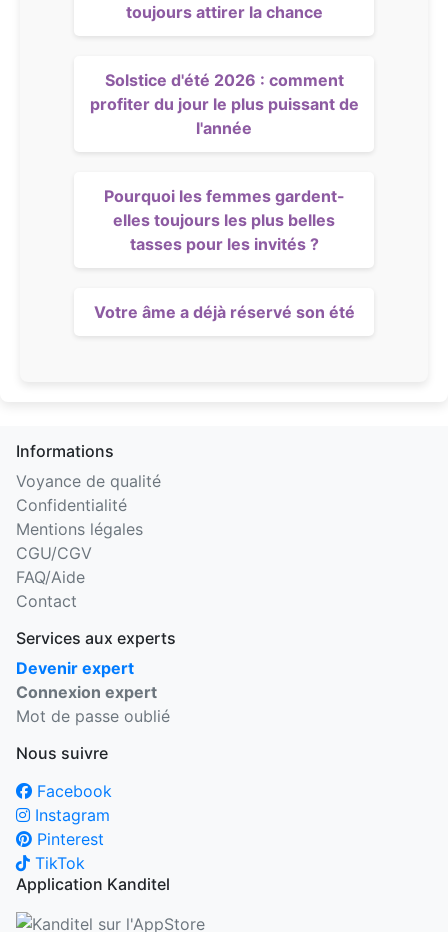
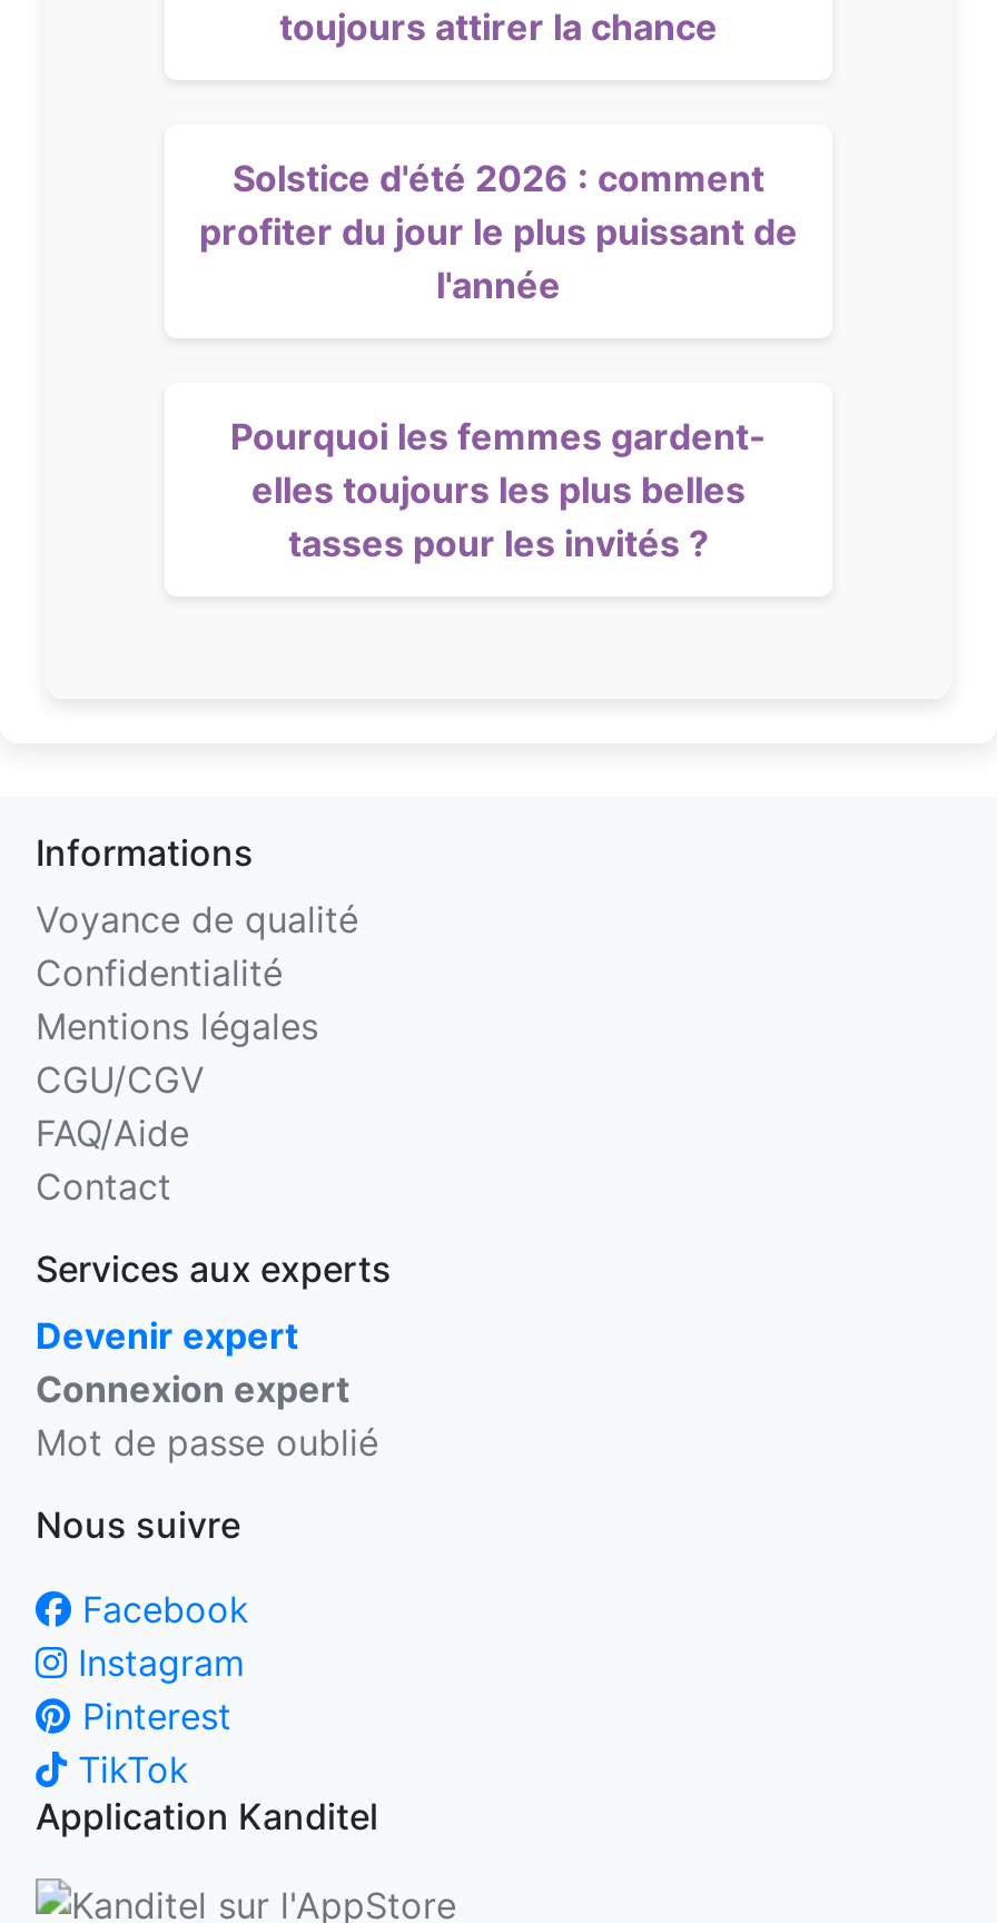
[93,302,354,322] Votre âme a déjà réservé son été -> none

